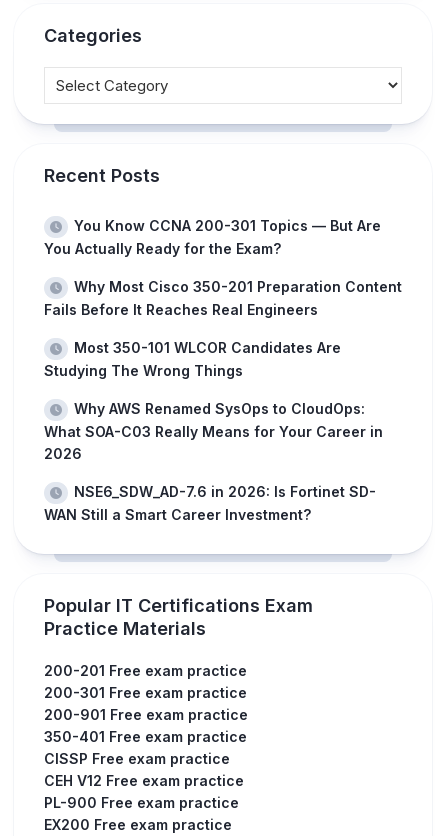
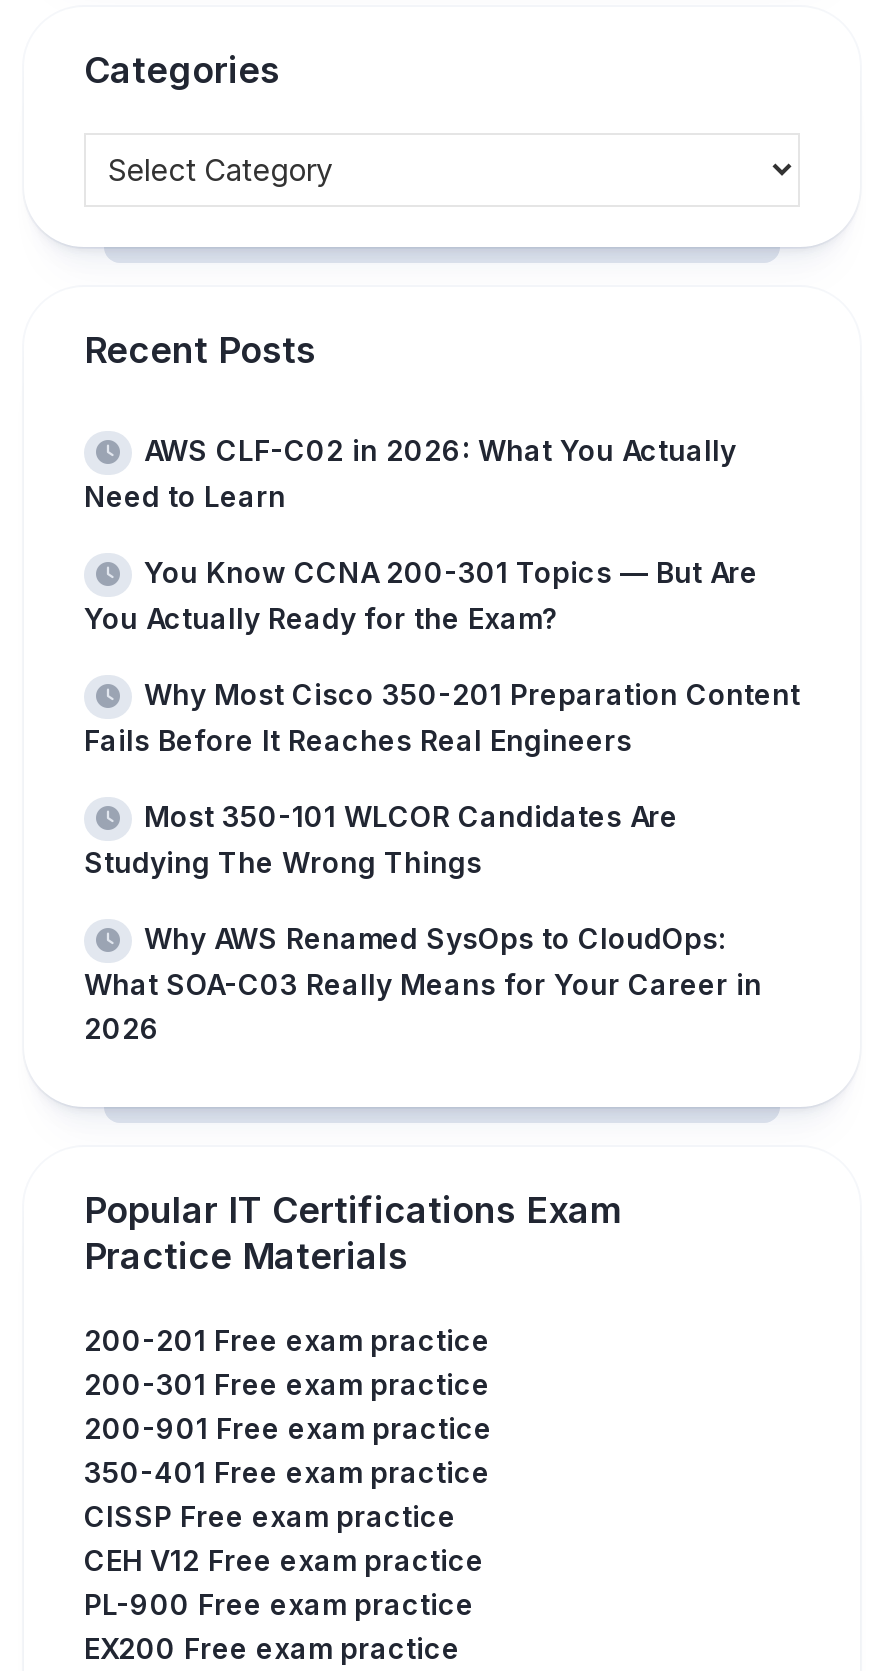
none -> [84,433,736,513] AWS CLF-C02 in 2026: What You Actually | Need to Learn
moved [44,217,402,462] -> [84,555,800,1045]: You Know CCNA 200-301 Topics — But Are | You Actually Ready for the Exam? | Why Most Cisco 350-201 Preparation Content | ... | What SOA-C03 Really Means for Your Career in | 2026
[44,483,376,523] NSE6_SDW_AD-7.6 in 2026: Is Fortinet SD- | WAN Still a Smart Career Investment? -> none

